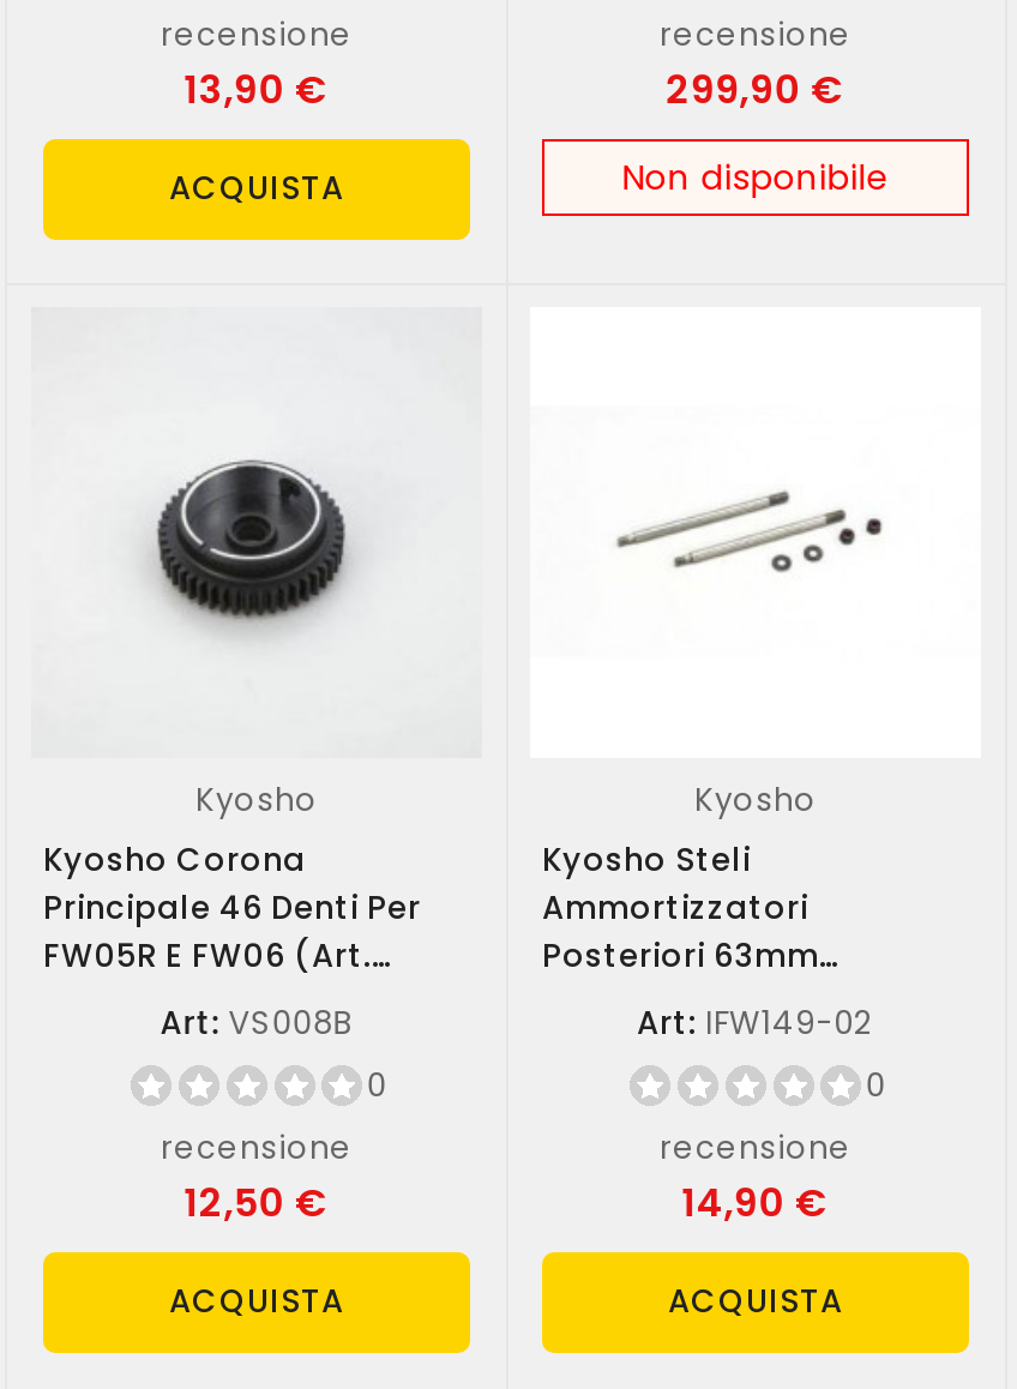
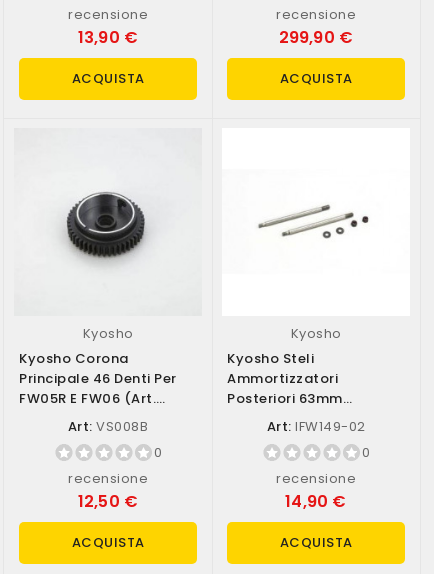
[622,154,889,202] Non disponibile -> [279,69,352,88] ACQUISTA

